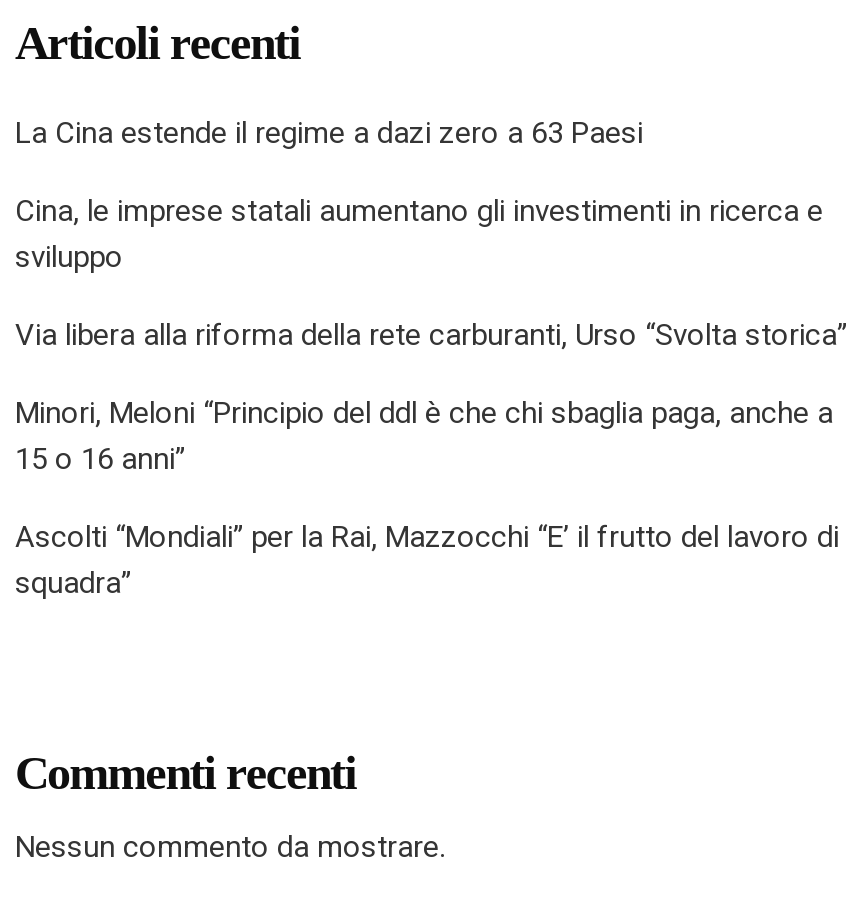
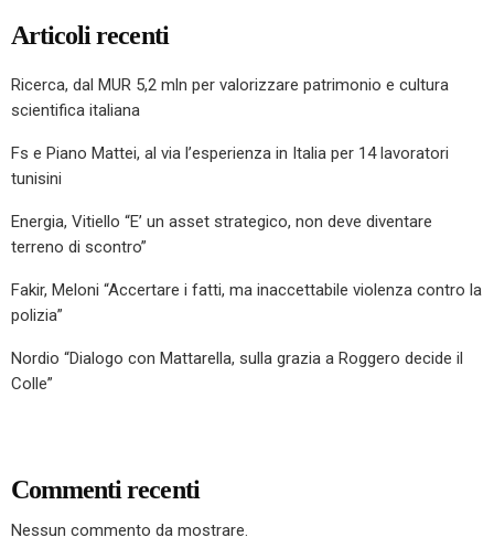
[15,114,643,150] La Cina estende il regime a dazi zero a 63 Paesi -> [11,75,449,121] Ricerca, dal MUR 5,2 mln per valorizzare patrimonio e cultura | scientifica italiana
[15,192,823,274] Cina, le imprese statali aumentano gli investimenti in ricerca e | sviluppo -> [11,144,449,189] Fs e Piano Mattei, al via l’esperienza in Italia per 14 lavoratori | tunisini
[15,316,847,352] Via libera alla riforma della rete carburanti, Urso “Svolta storica” -> [11,212,432,257] Energia, Vitiello “E’ un asset strategico, non deve diventare | terreno di scontro”
[15,394,833,476] Minori, Meloni “Principio del ddl è che chi sbaglia paga, anche a | 15 o 16 anni” -> [11,280,482,326] Fakir, Meloni “Accertare i fatti, ma inaccettabile violenza contro la | polizia”
[15,518,839,600] Ascolti “Mondiali” per la Rai, Mazzocchi “E’ il frutto del lavoro di | squadra” -> [11,349,463,394] Nordio “Dialogo con Mattarella, sulla grazia a Roggero decide il | Colle”

